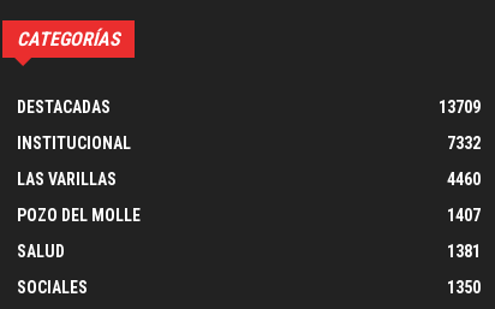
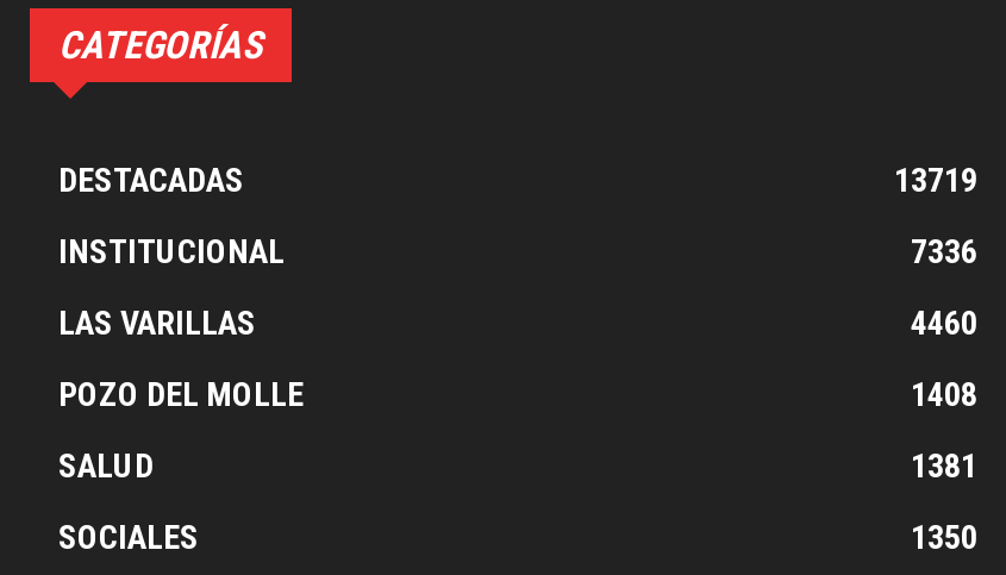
[439,97,481,117] 13709 -> [894,160,977,199] 13719
[447,133,481,153] 7332 -> [911,232,977,270] 7336
[447,205,481,225] 1407 -> [911,375,977,413] 1408

